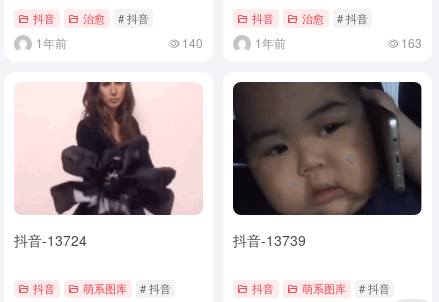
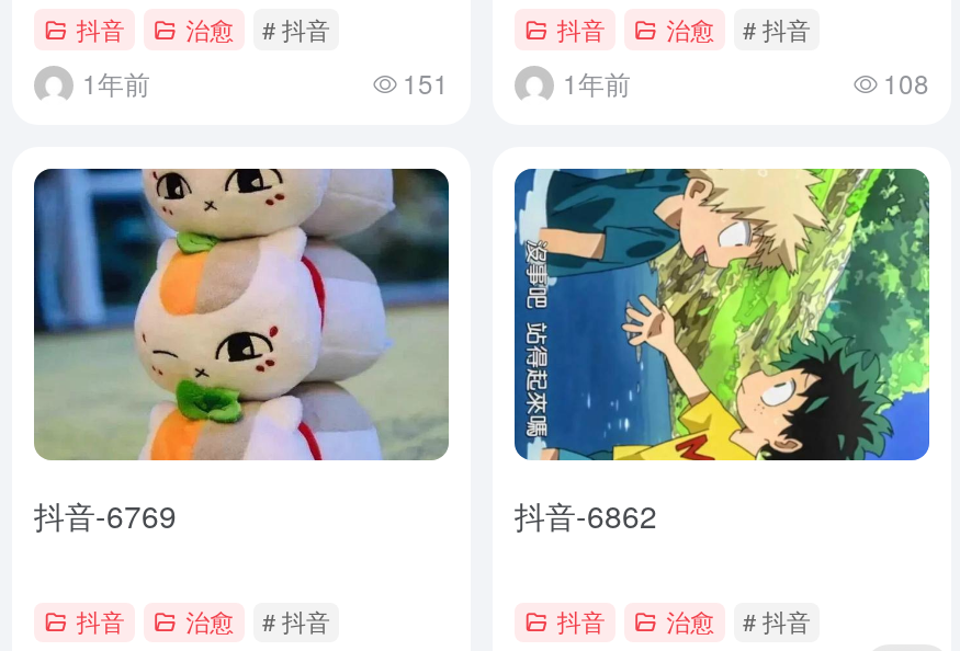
[182,34,203,51] 140 -> [403,64,449,101] 151
[401,34,422,51] 163 -> [883,64,929,101] 108
[14,81,203,249] [image] | 抖音-13724 -> [32,167,451,536] [image] | 抖音-6769
[232,81,423,249] [image] | 抖音-13739 -> [512,167,931,536] [image] | 抖音-6862
[83,280,127,296] 萌系图库 -> [186,604,234,639] 治愈
[302,280,346,296] 萌系图库 -> [666,604,715,639] 治愈

